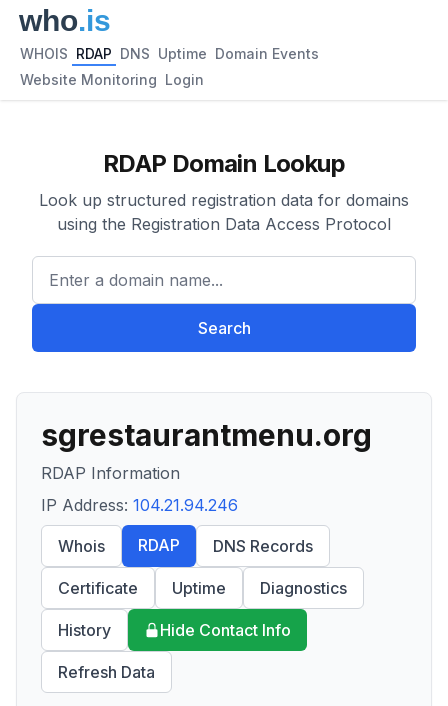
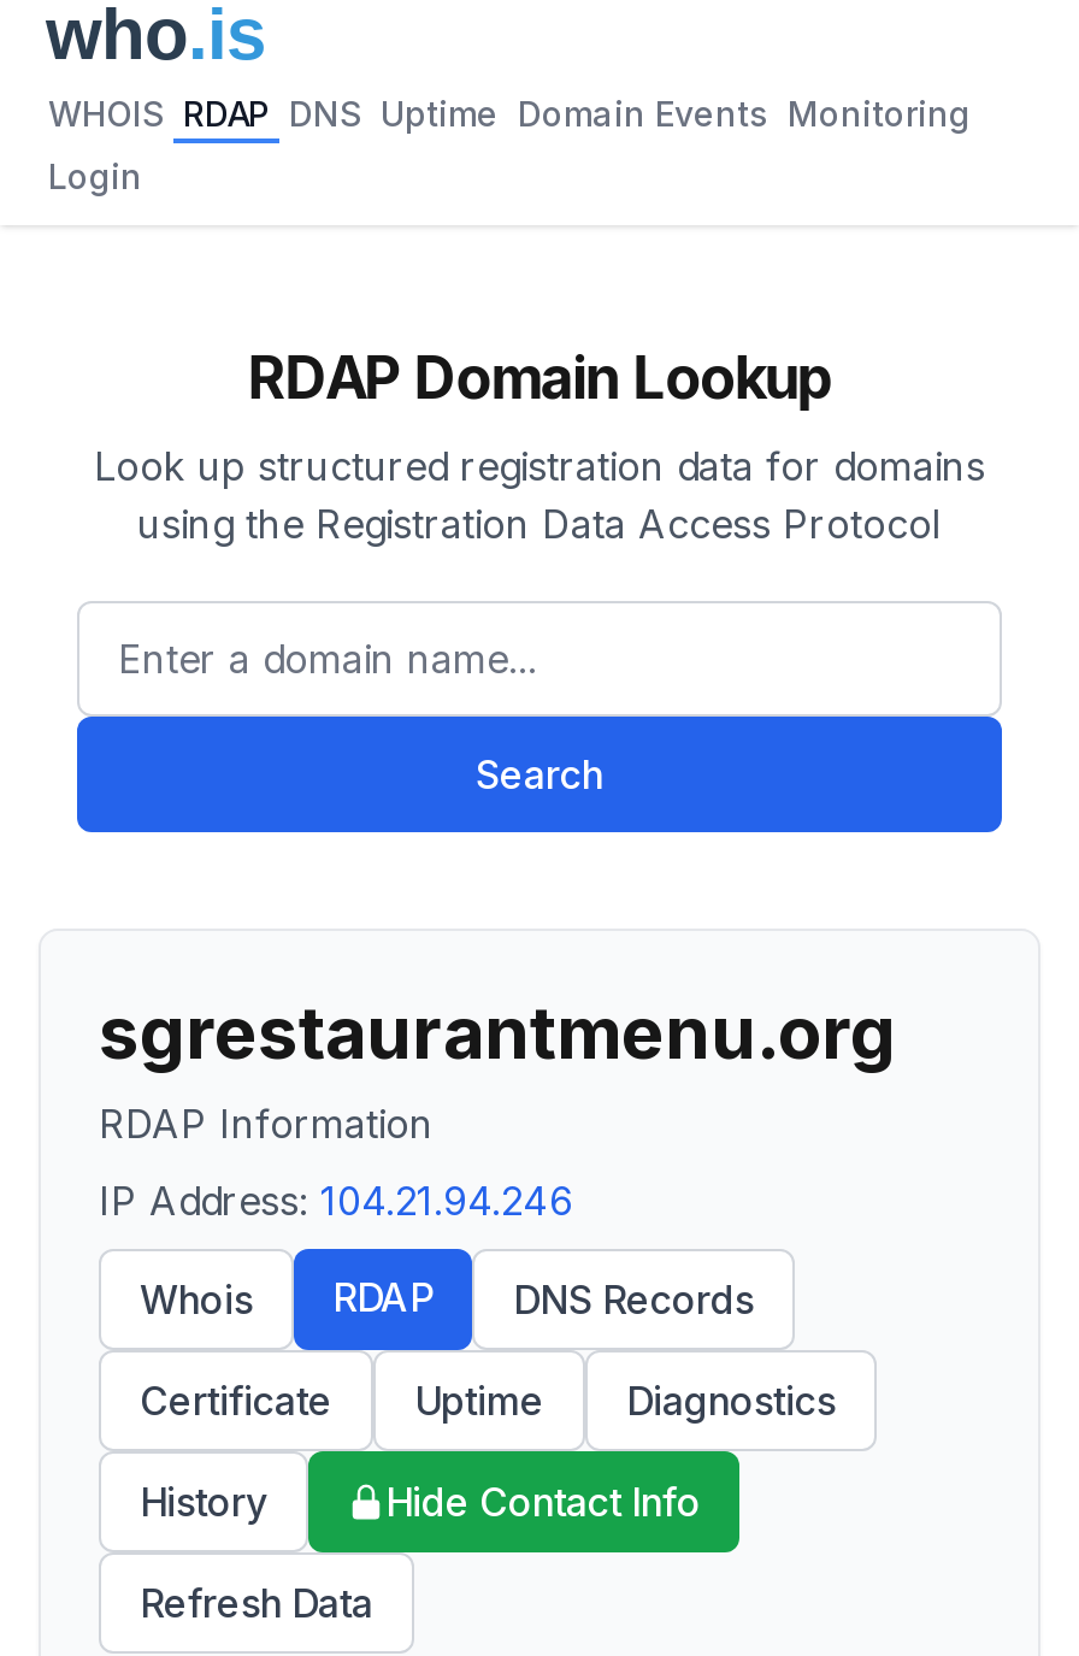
[20,45,319,62] WHOIS RDAP DNS Uptime Domain Events -> [48,93,971,134] WHOIS RDAP DNS Uptime Domain Events Monitoring
[20,71,204,88] Website Monitoring Login -> [48,155,142,196] Login

